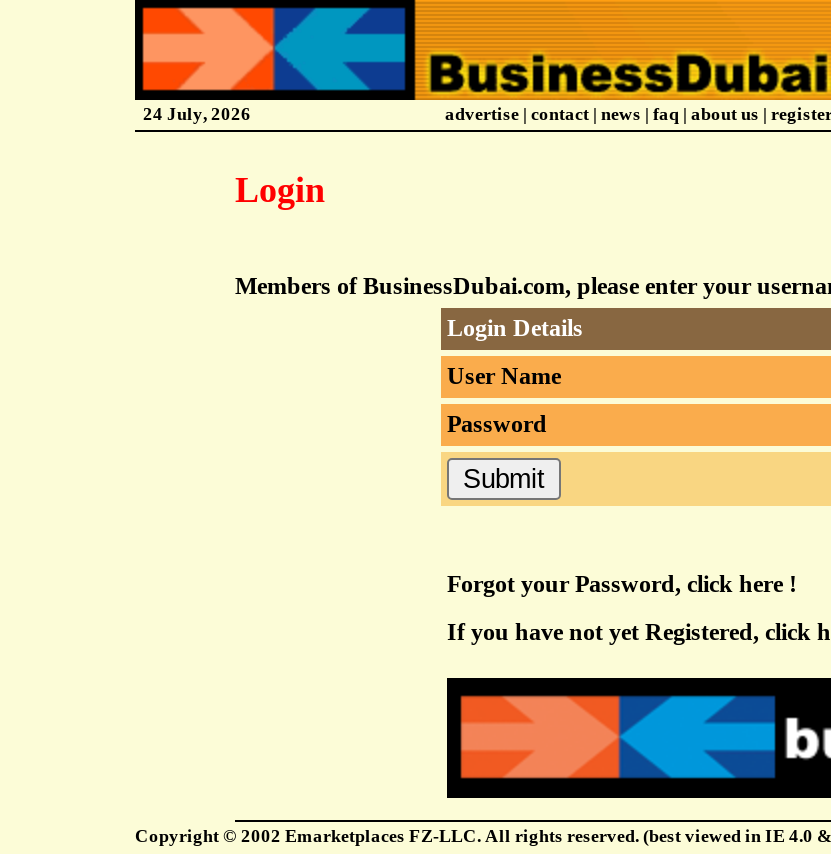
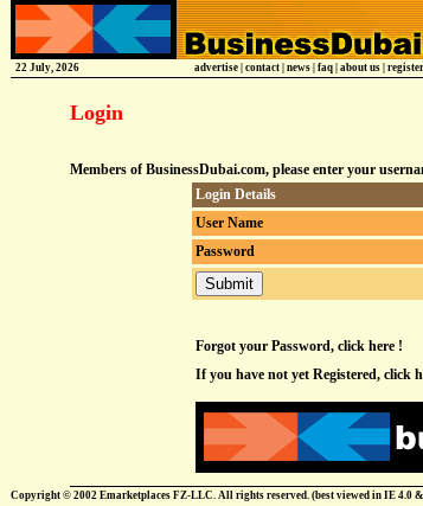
[143,104,251,124] 24 July, 2026 -> [15,62,79,73] 22 July, 2026

